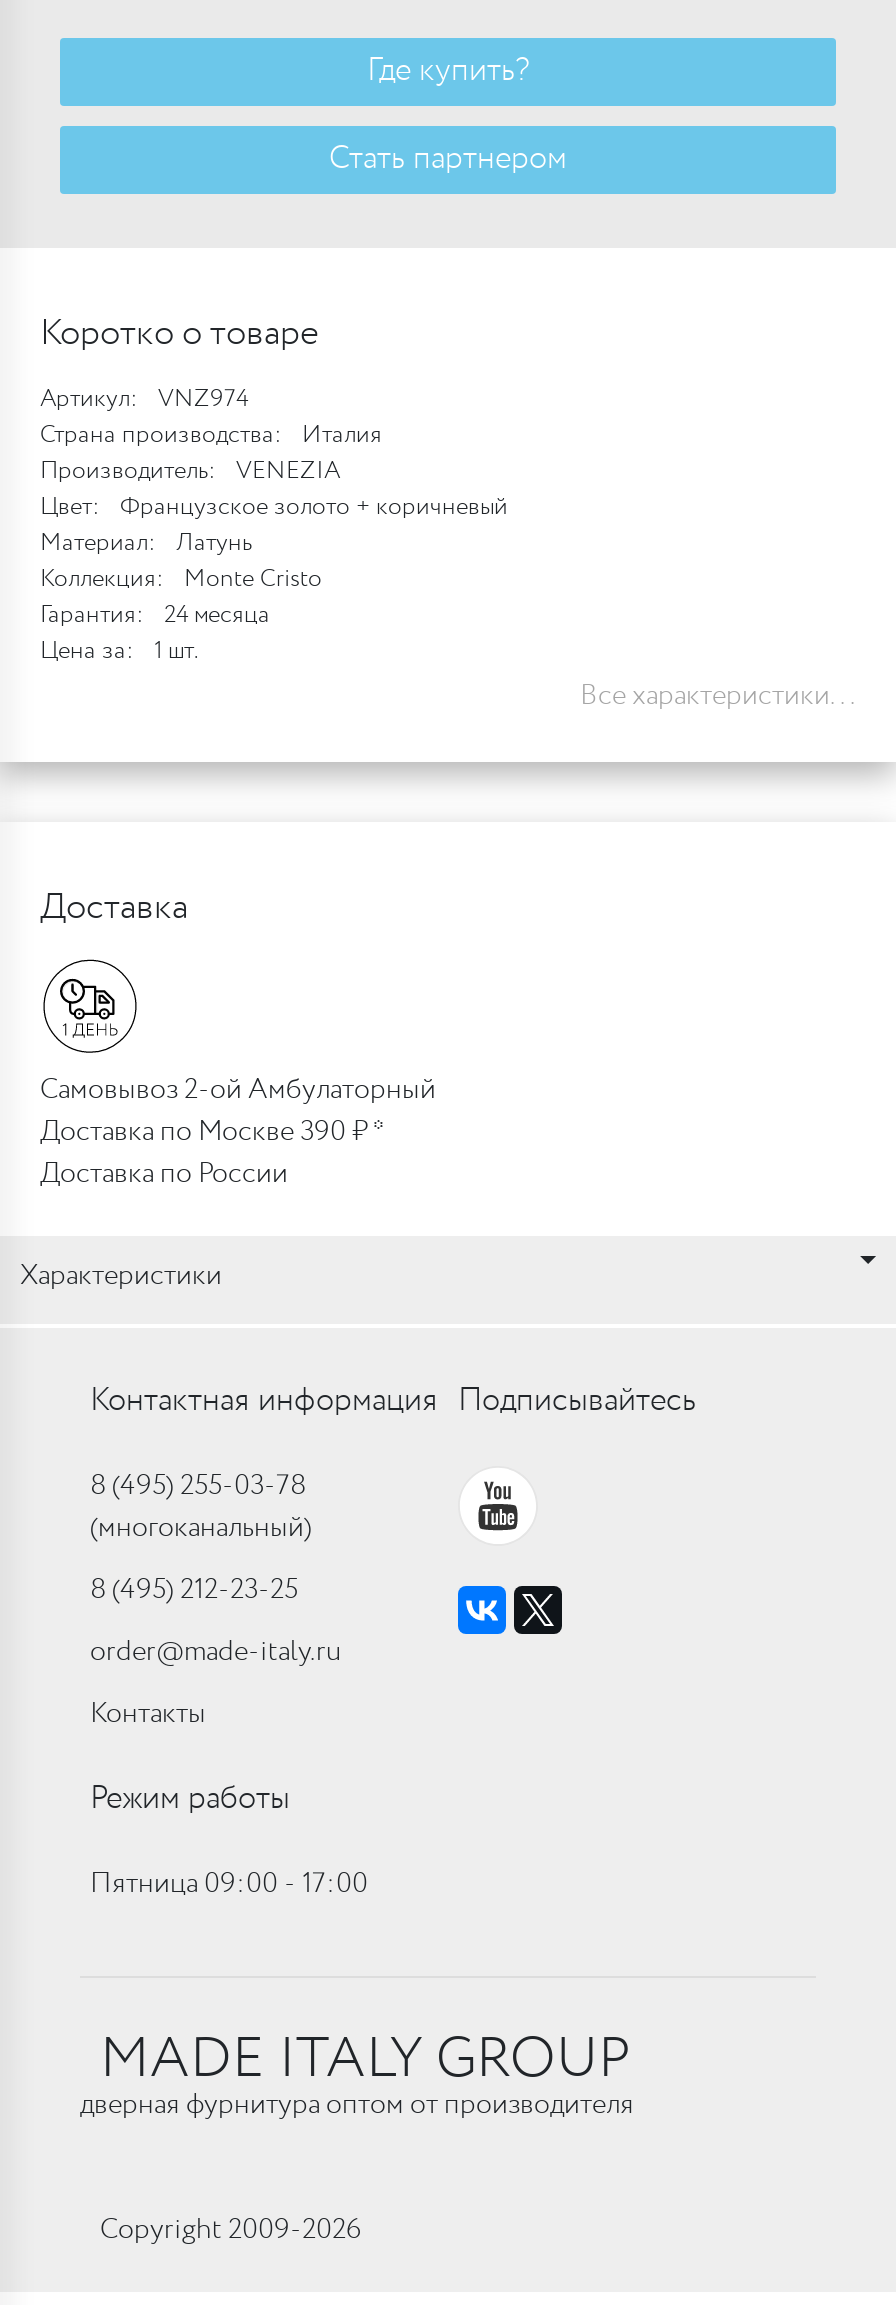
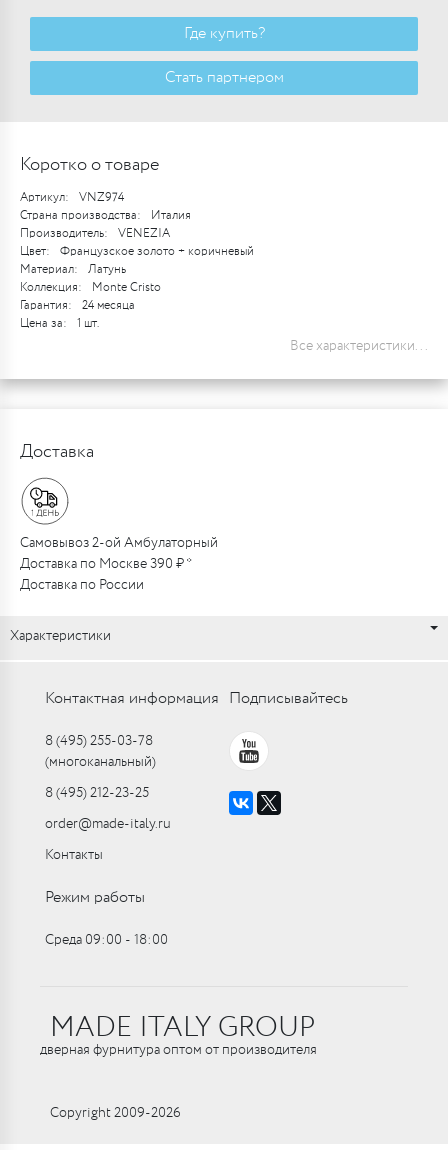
[90,1864,368,1904] Пятница 09:00 ‑ 17:00 -> [45,930,168,950] Среда 09:00 ‑ 18:00

